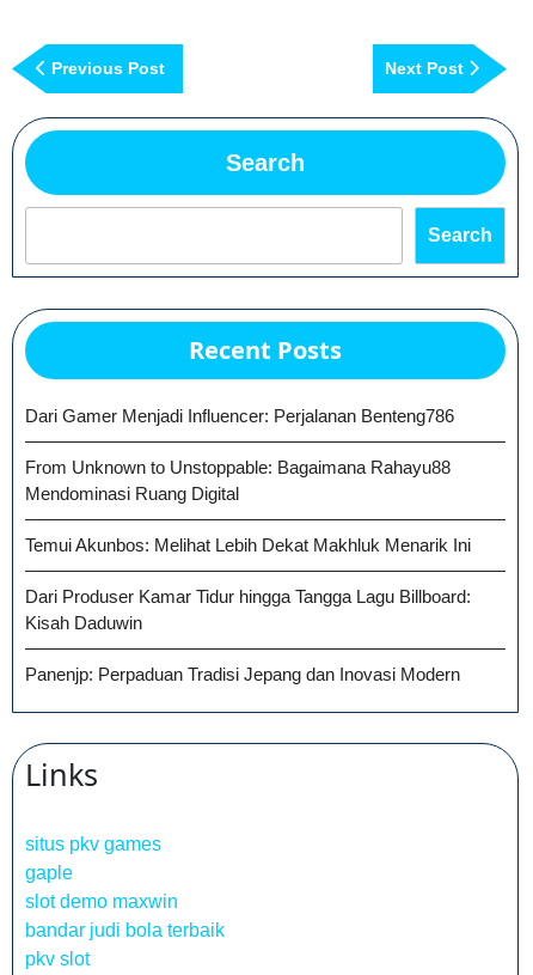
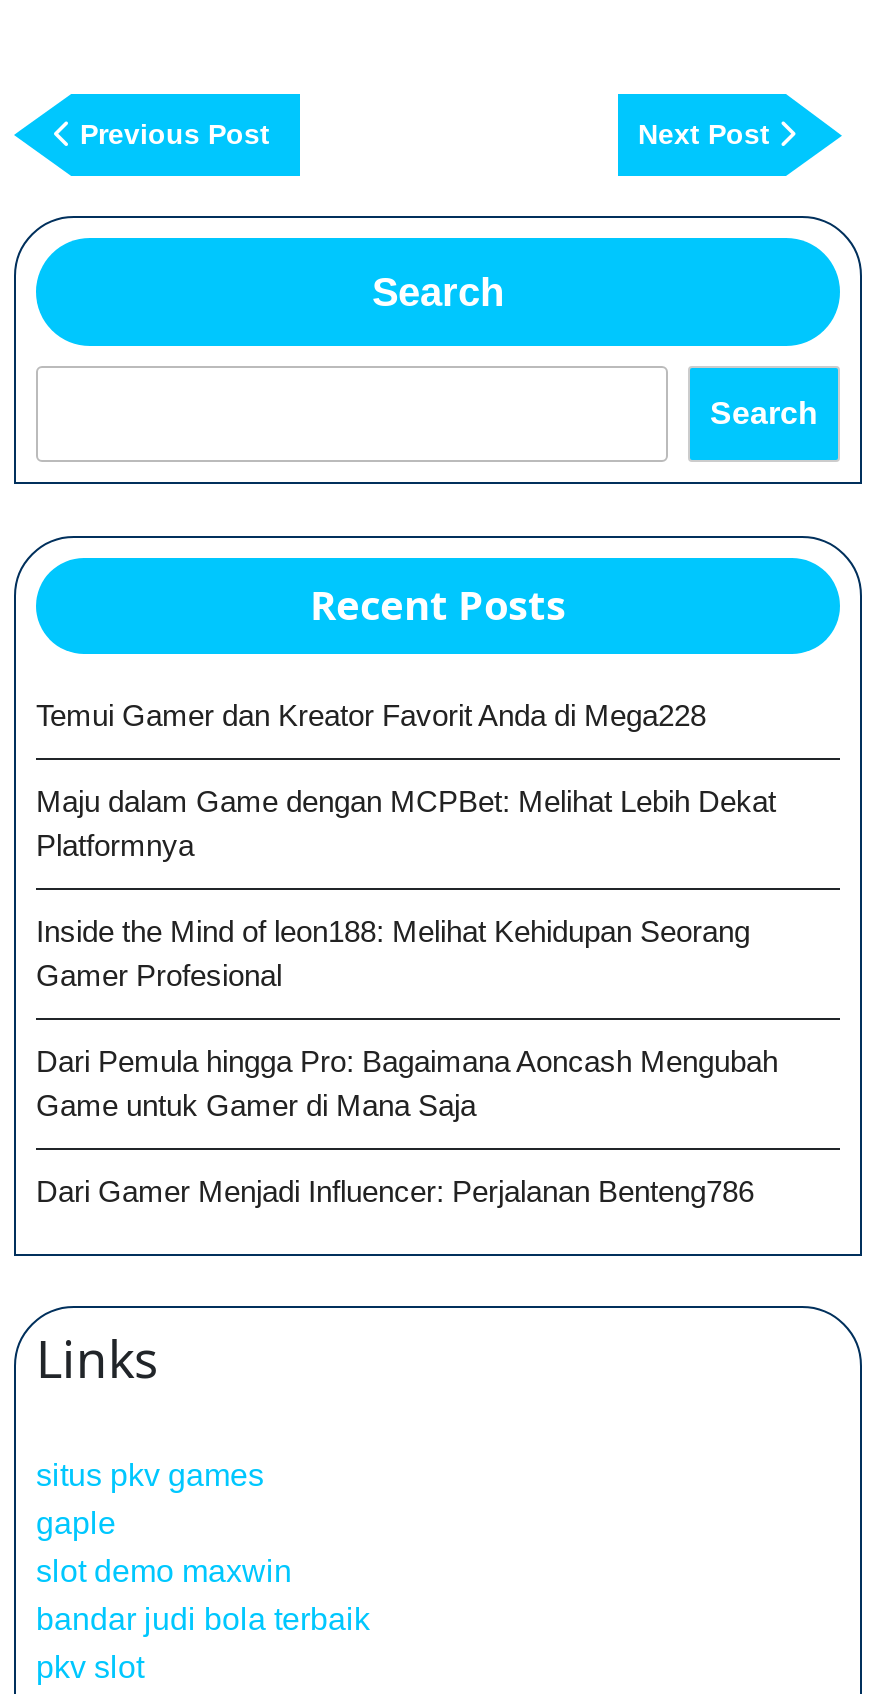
none -> [36,698,778,1122] Temui Gamer dan Kreator Favorit Anda di Mega228 | Maju dalam Game dengan MCPBet: Melihat Lebih Dekat | Platformnya | Inside the Mind of leon188: Melihat Kehidupan Seorang | Gamer Profesional | Dari Pemula hingga Pro: Bagaimana Aoncash Mengubah | Game untuk Gamer di Mana Saja
moved [25,405,454,426] -> [36,1174,754,1208]: Dari Gamer Menjadi Influencer: Perjalanan Benteng786
[25,457,471,684] From Unknown to Unstoppable: Bagaimana Rahayu88 | Mendominasi Ruang Digital | Temui Akunbos: Melihat Lebih Dekat Makhluk Menarik Ini | Dari Produser Kamar Tidur hingga Tangga Lagu Billboard: | Kisah Daduwin | Panenjp: Perpaduan Tradisi Jepang dan Inovasi Modern -> none

